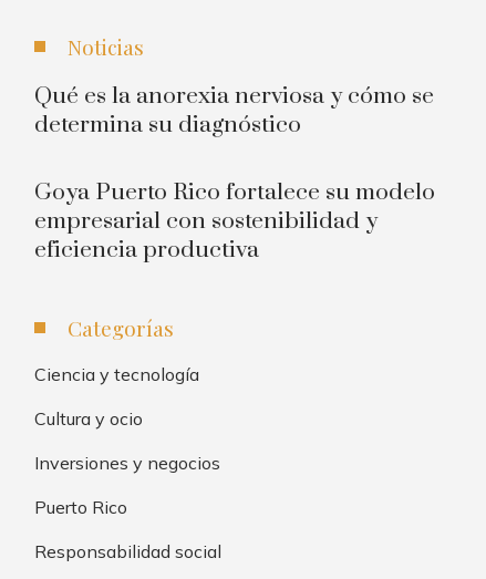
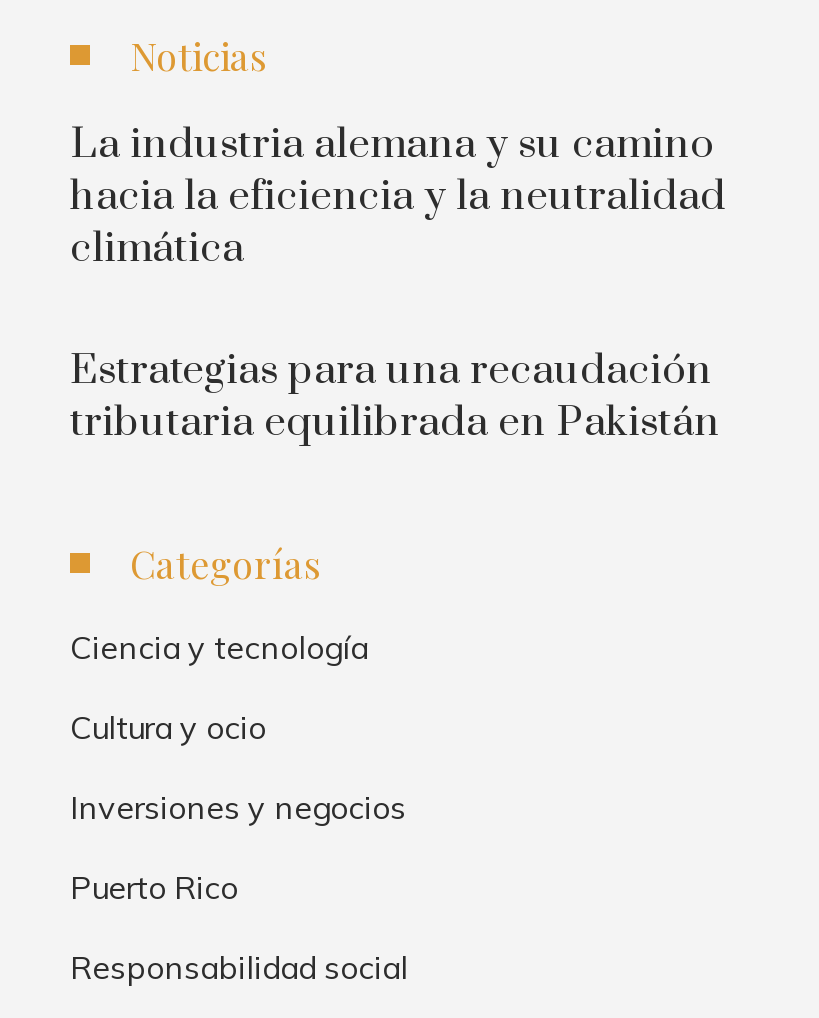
[34,82,434,139] Qué es la anorexia nerviosa y cómo se | determina su diagnóstico -> [70,119,726,275] La industria alemana y su camino | hacia la eficiencia y la neutralidad | climática
[34,178,435,264] Goya Puerto Rico fortalece su modelo | empresarial con sostenibilidad y | eficiencia productiva -> [70,345,720,449] Estrategias para una recaudación | tributaria equilibrada en Pakistán

